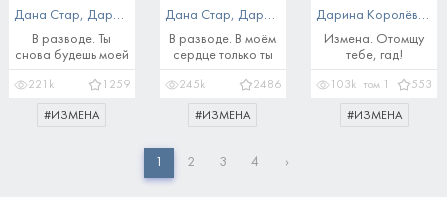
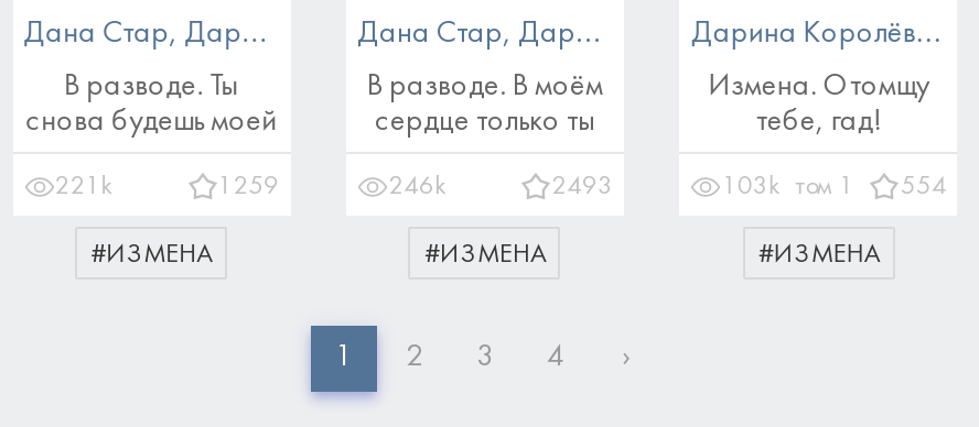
[179,79,281,91] 245k | 2486 -> [388,174,613,201] 246k | 2493
[330,79,432,91] 103k том 1 553 -> [722,173,947,201] 103k том 1 554

